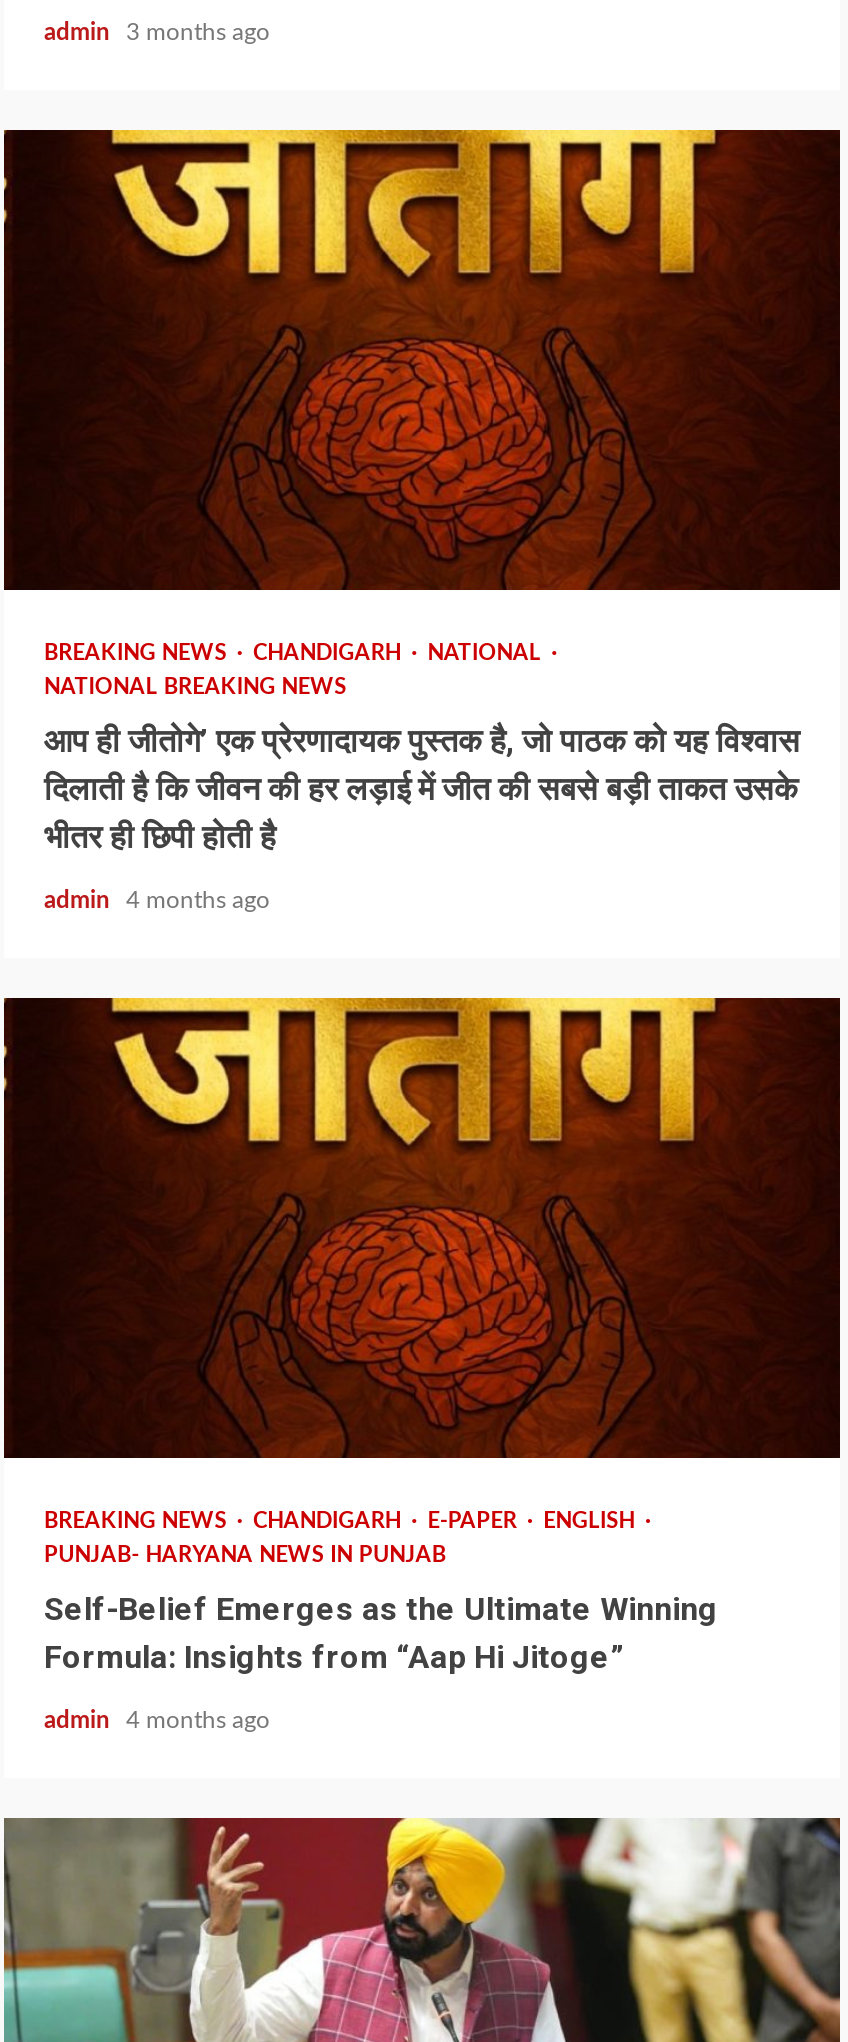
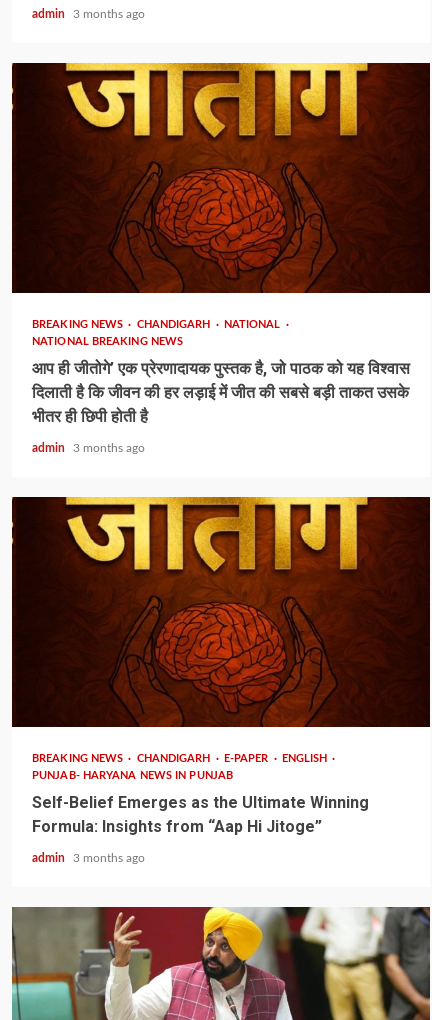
[44,887,270,911] admin 4 months ago -> [32,442,145,454] admin 3 months ago
[44,1707,270,1731] admin 4 months ago -> [32,852,145,864] admin 3 months ago

